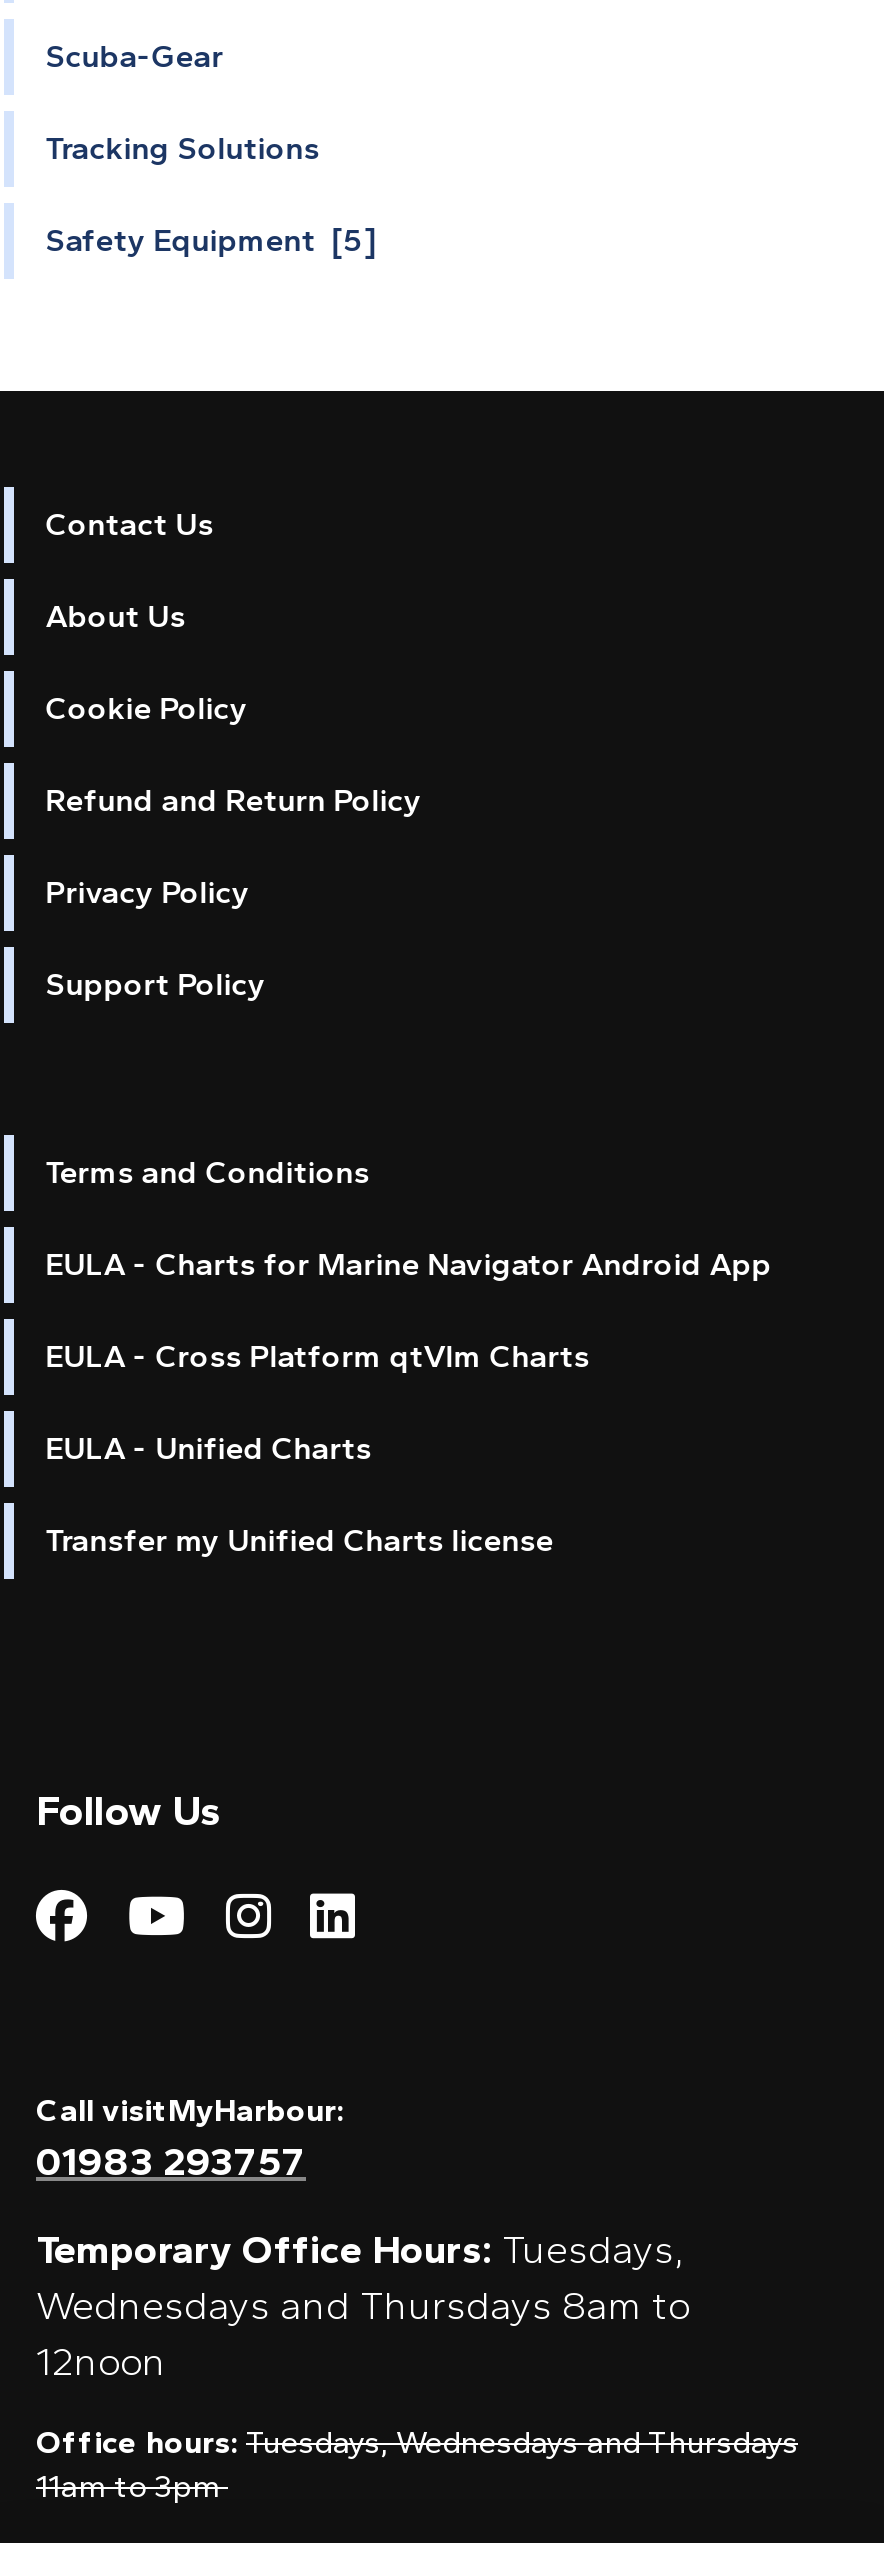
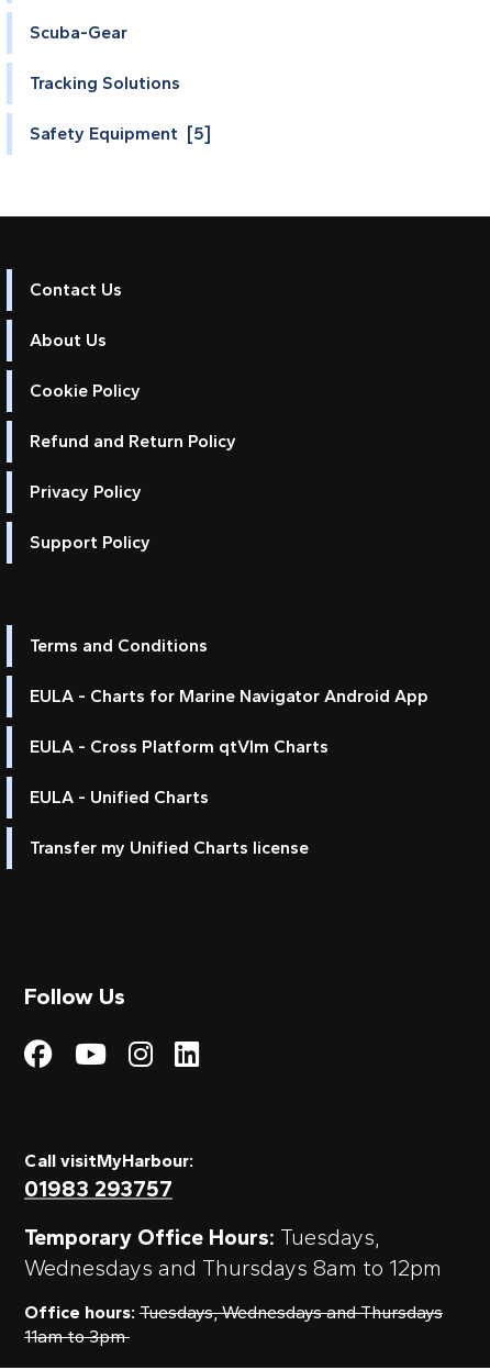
[36,2281,690,2385] Wednesdays and Thursdays 8am to | 12noon -> [24,1254,447,1281] Wednesdays and Thursdays 8am to 12pm

